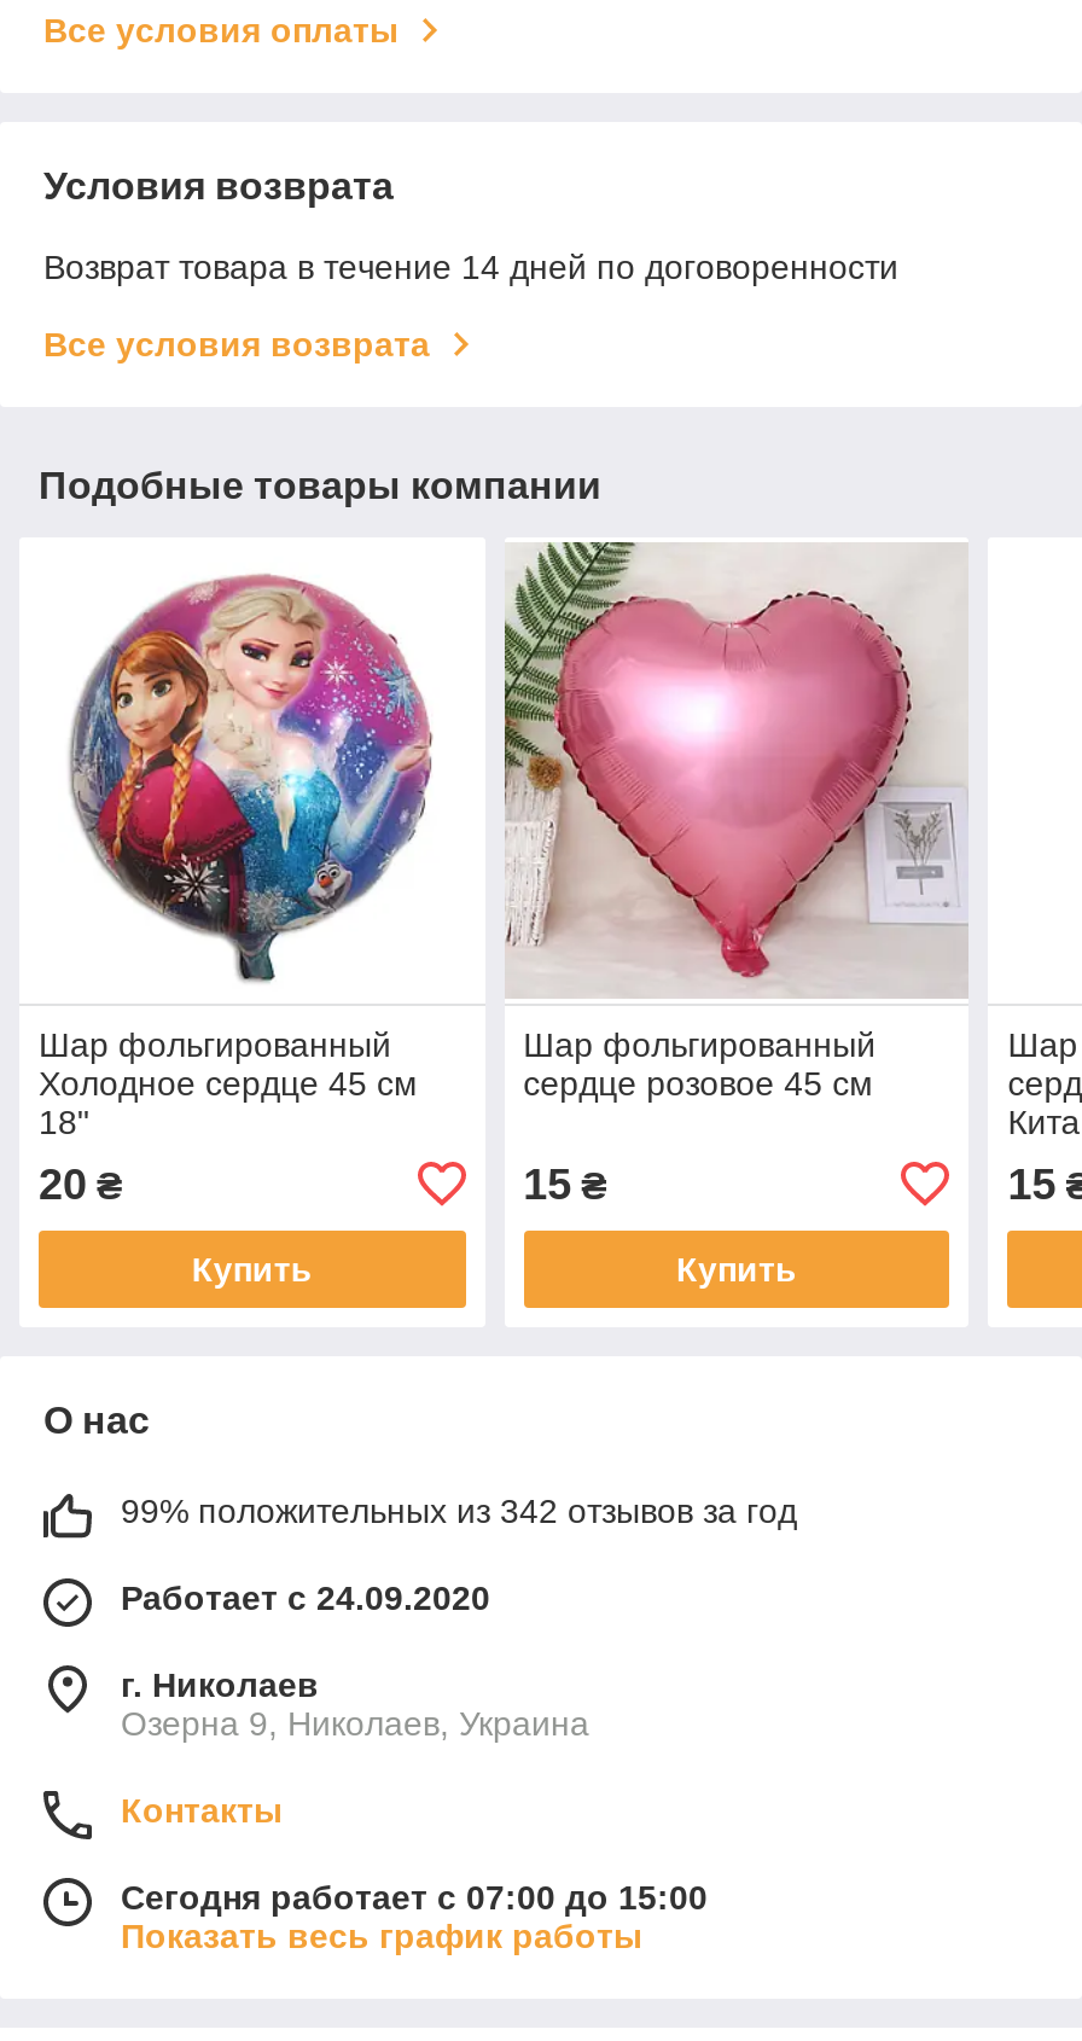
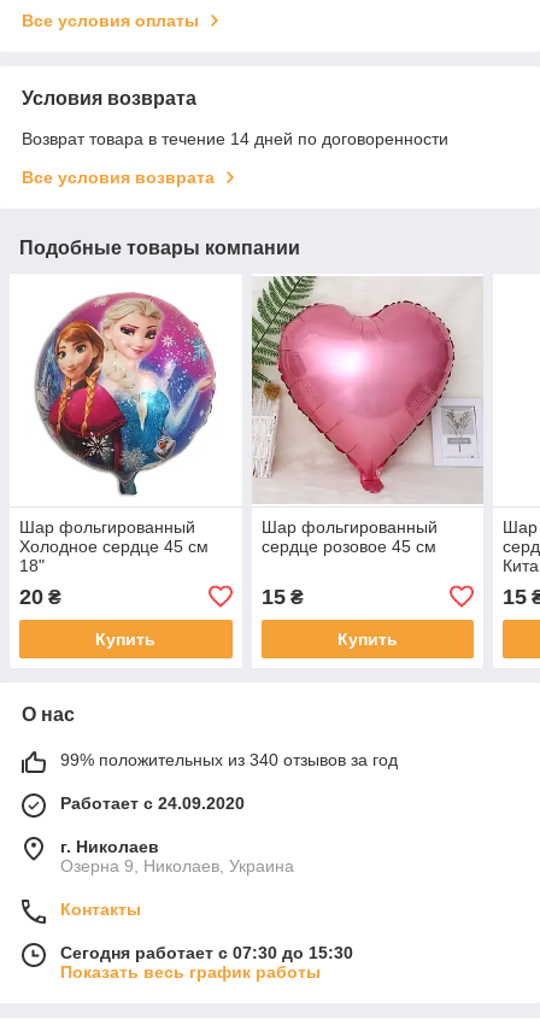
[121,1491,797,1530] 99% положительных из 342 отзывов за год -> [60,750,398,769] 99% положительных из 340 отзывов за год
[121,1877,708,1916] Сегодня работает с 07:00 до 15:00 -> [60,943,353,962] Сегодня работает с 07:30 до 15:30

